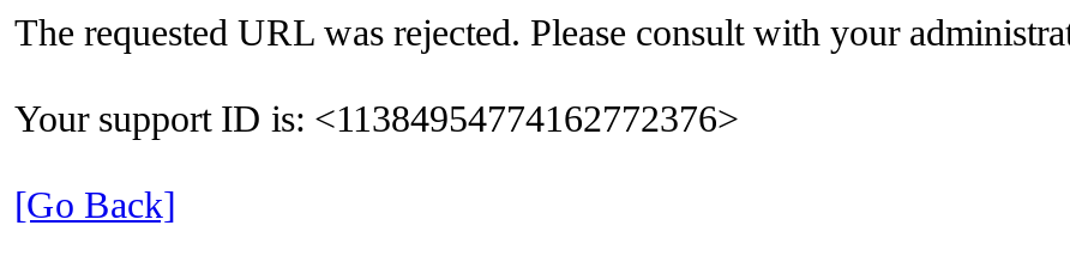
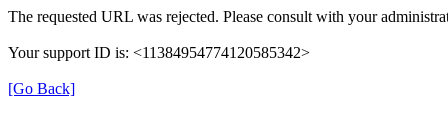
[14,98,739,139] Your support ID is: <11384954774162772376> -> [8,44,310,61] Your support ID is: <11384954774120585342>

